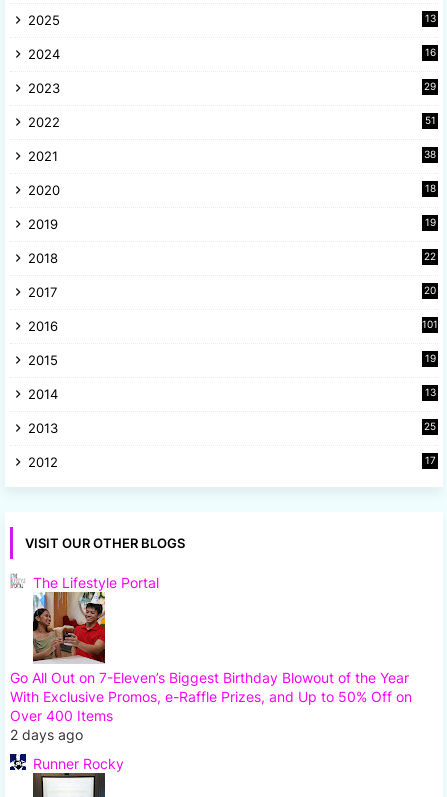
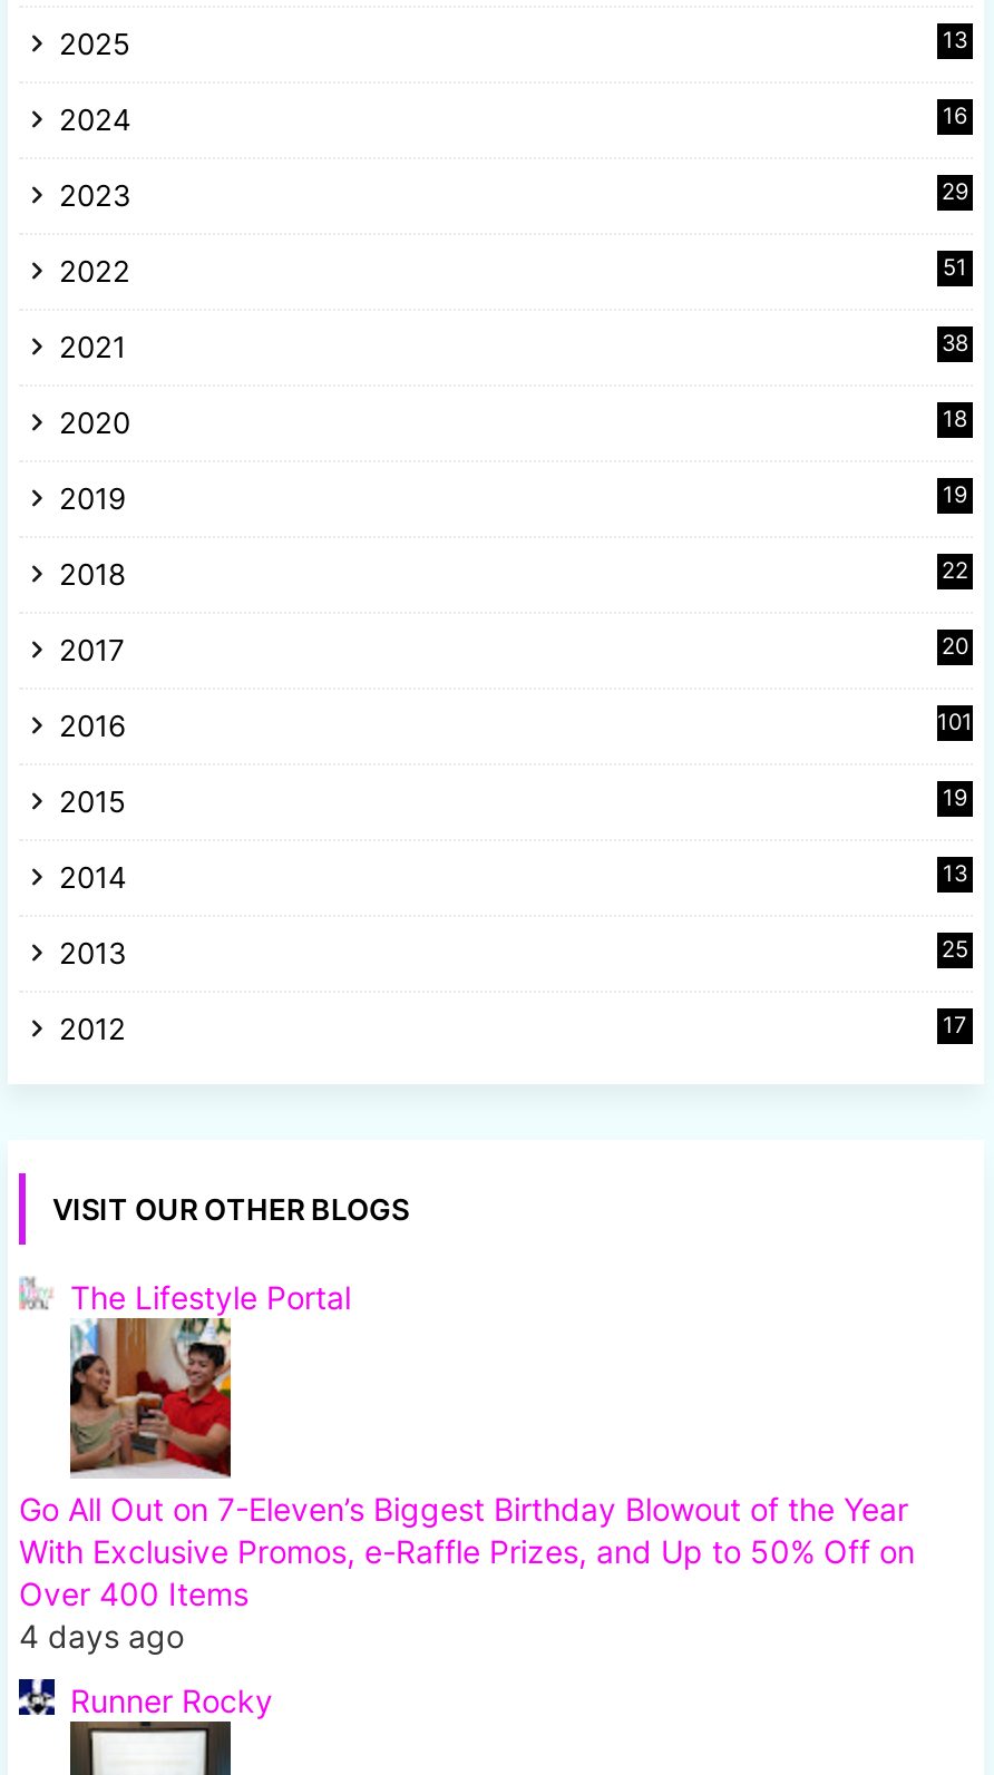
[10,726,83,743] 2 days ago -> [19,1618,184,1656] 4 days ago

